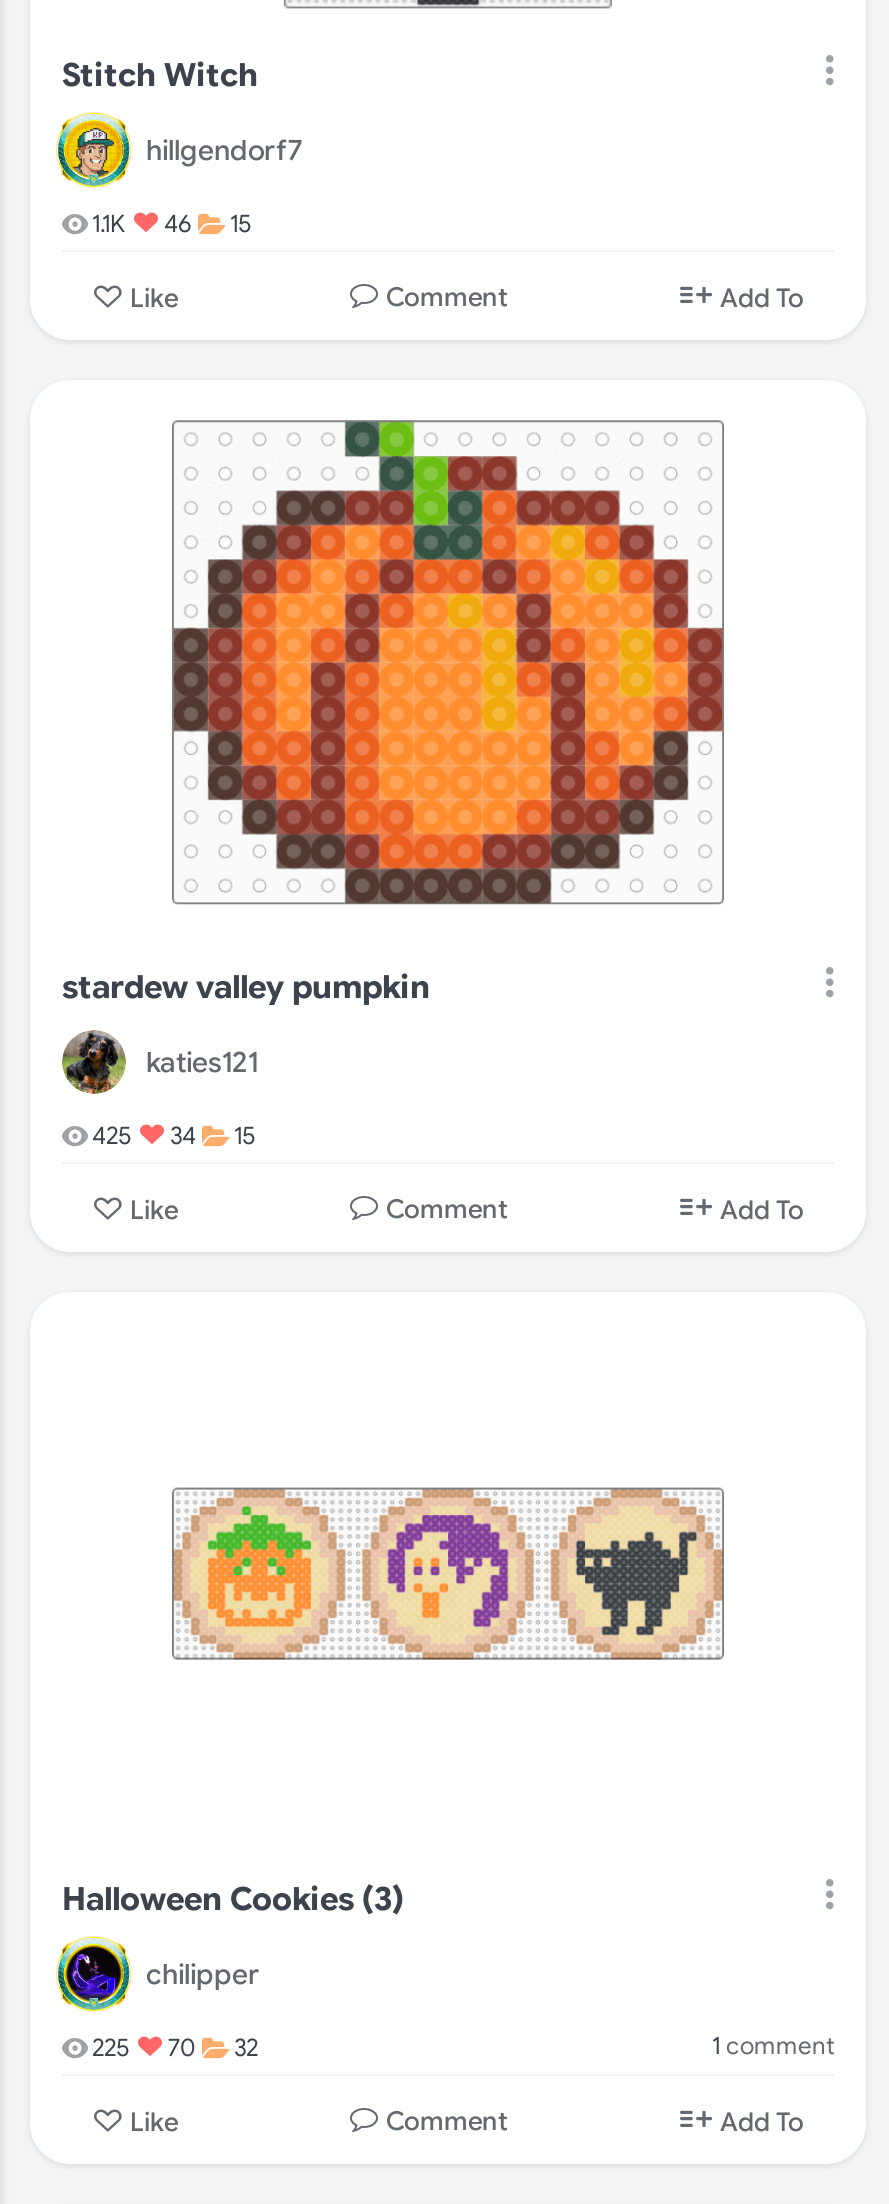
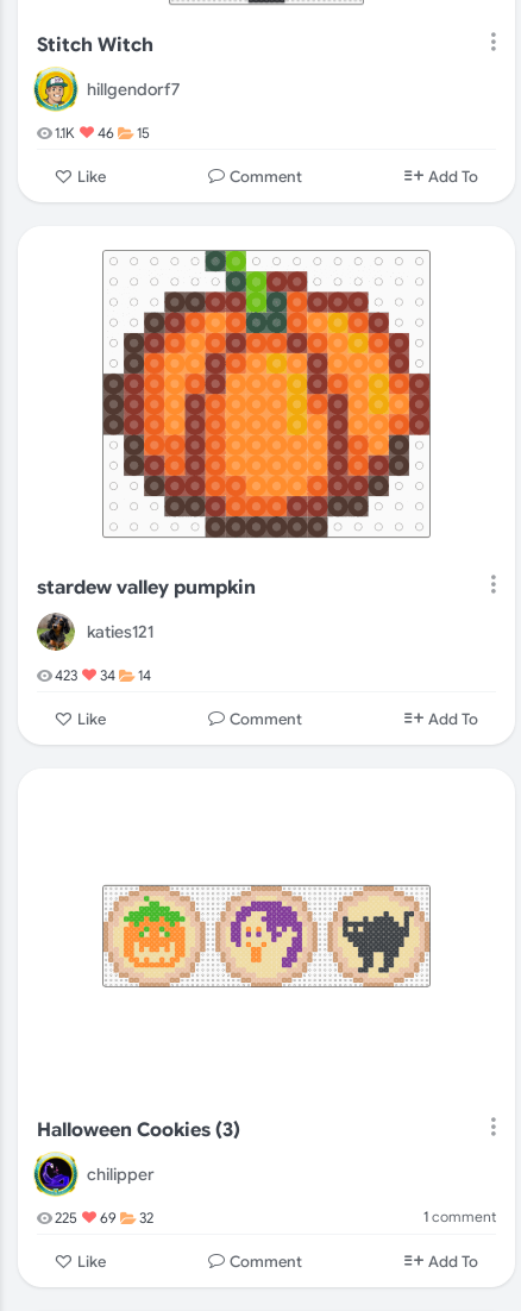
[92,1119,132,1149] 425 -> [55,666,77,684] 423
[234,1119,256,1149] 15 -> [138,666,151,684] 14
[92,2031,258,2061] 225 70 32 -> [55,1208,153,1226] 225 69 32

